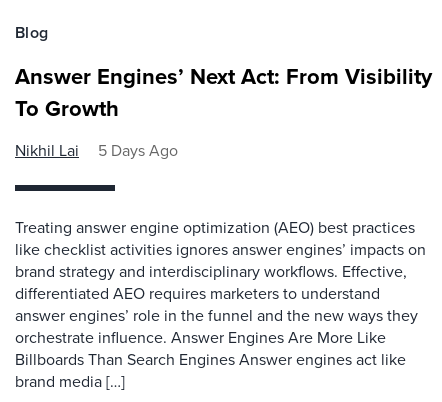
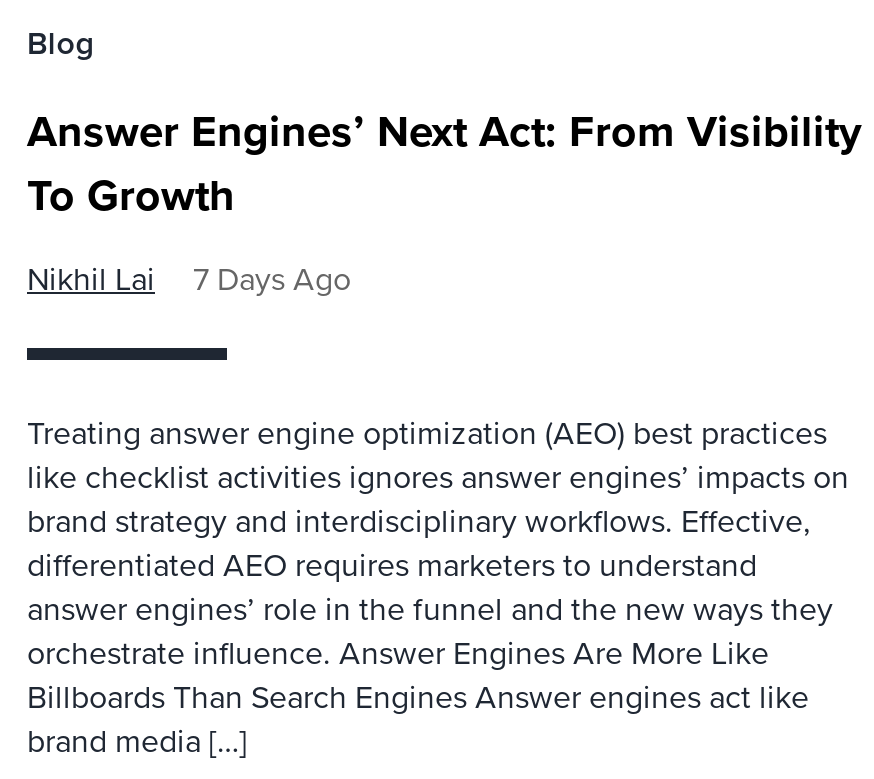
[15,139,178,161] Nikhil Lai 5 Days Ago -> [27,256,351,300] Nikhil Lai 7 Days Ago

